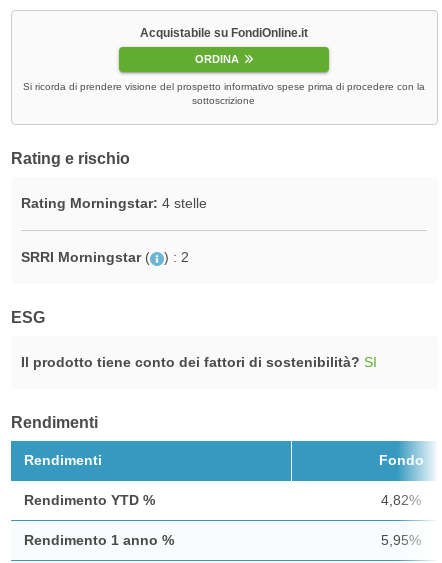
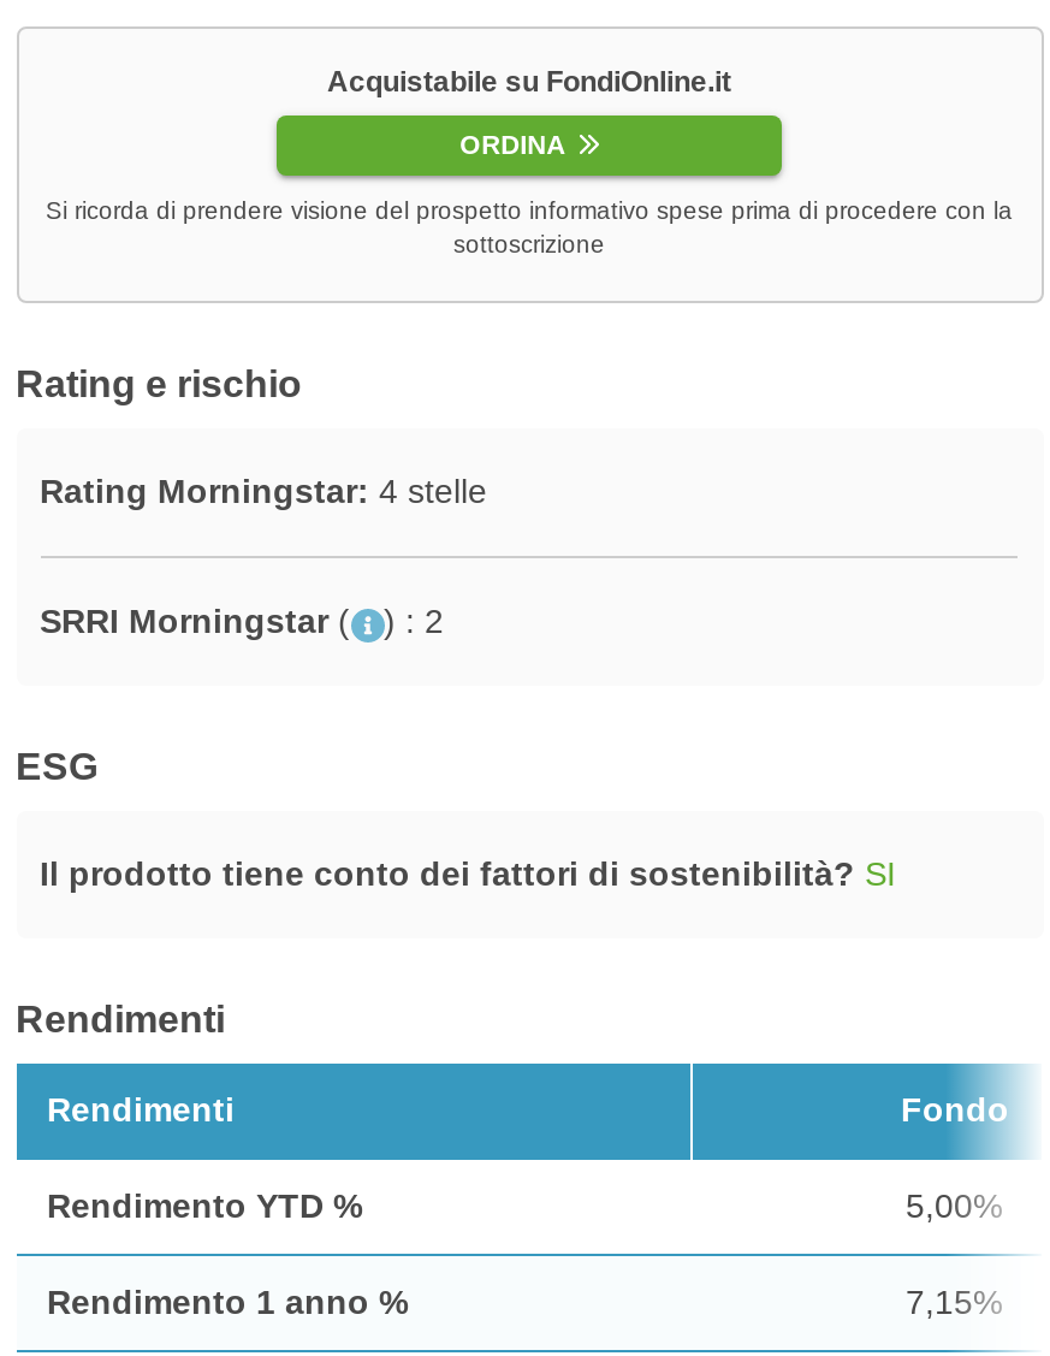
[380,492,420,508] 4,82% -> [906,1187,1002,1225] 5,00%
[380,532,420,548] 5,95% -> [906,1283,1002,1322] 7,15%

